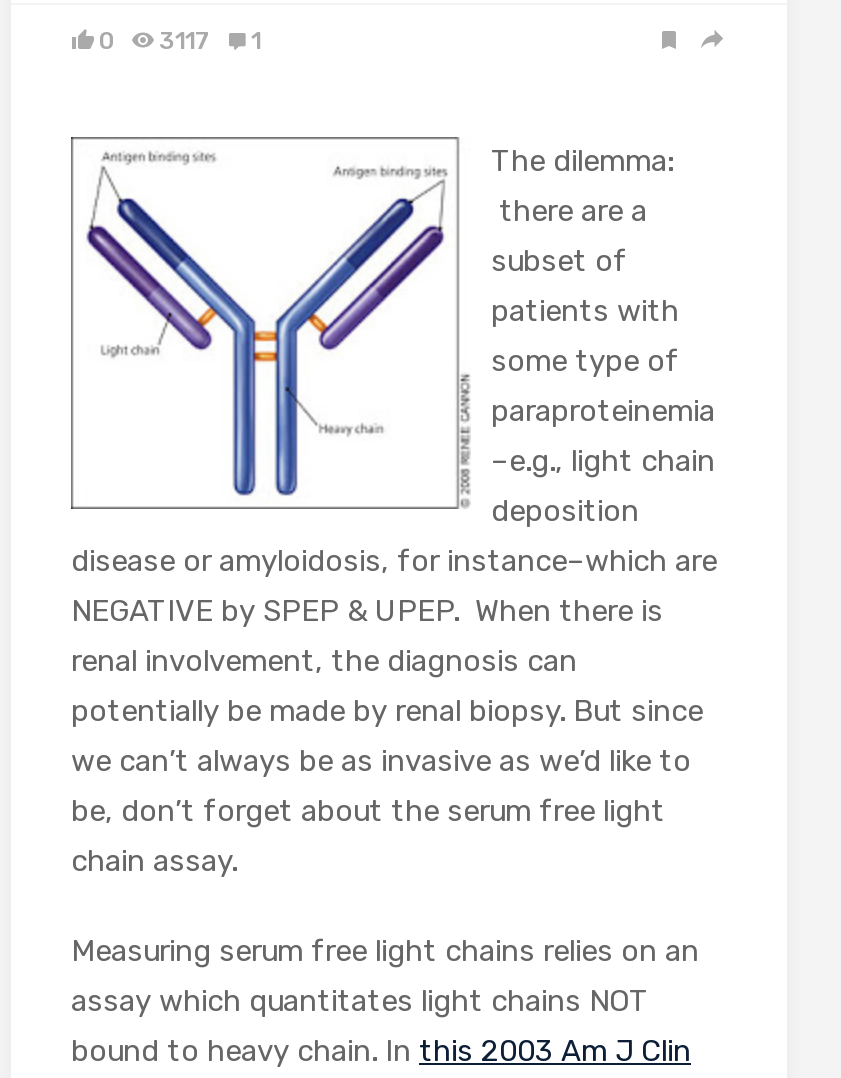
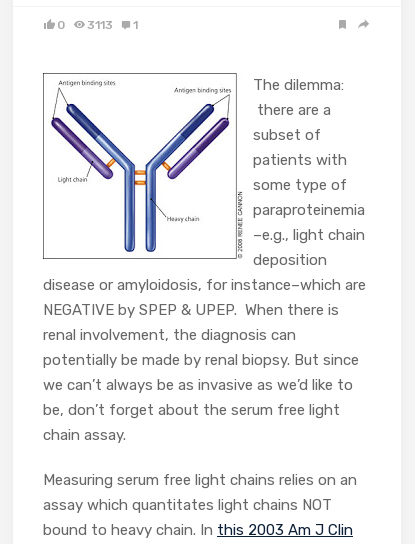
[99,27,261,55] 0 3117 1 -> [57,18,138,32] 0 3113 1

